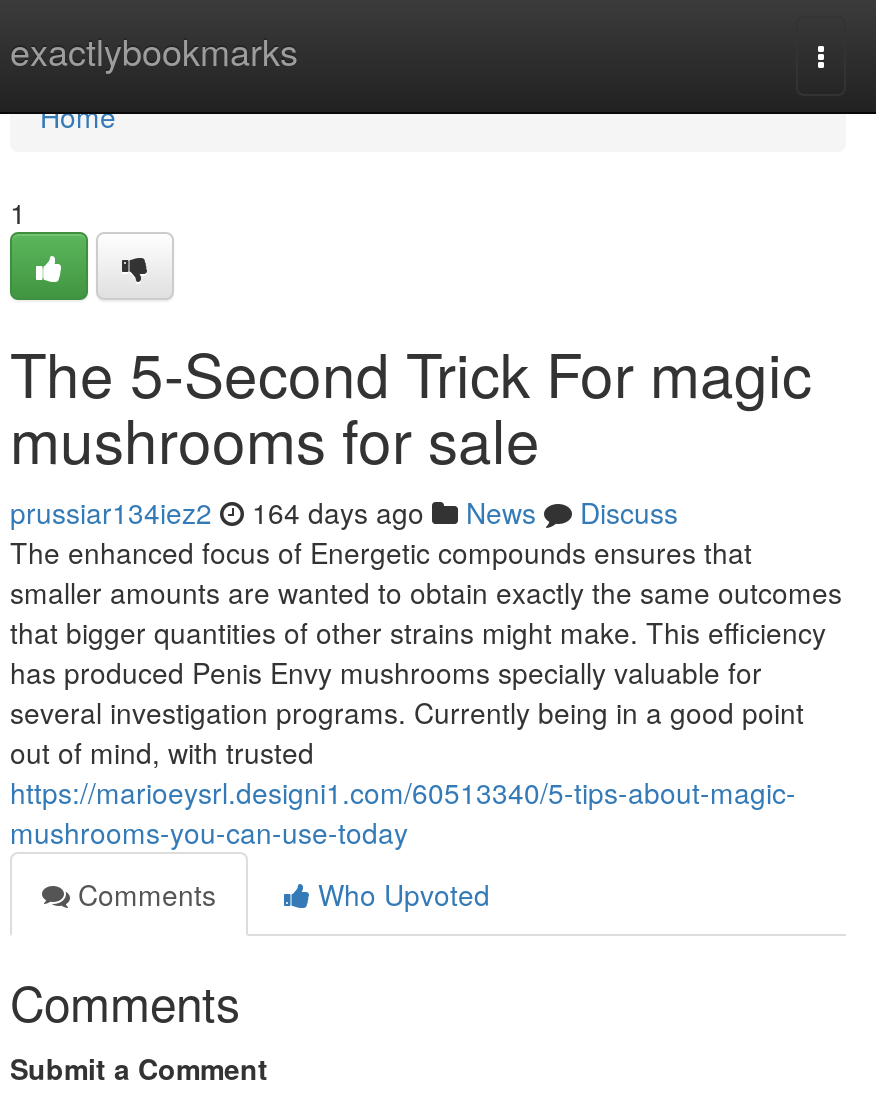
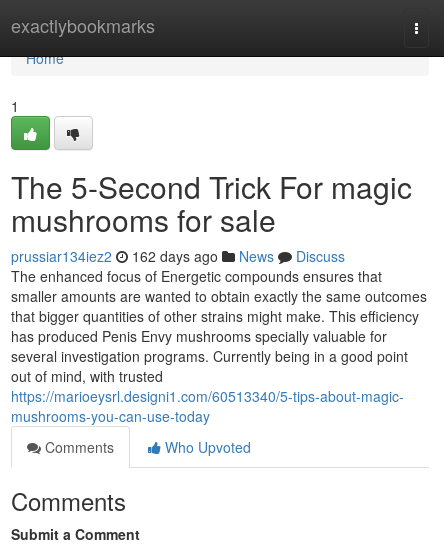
[10,492,678,532] prussiar134iez2 164 days ago News Discuss -> [11,246,345,266] prussiar134iez2 162 days ago News Discuss

